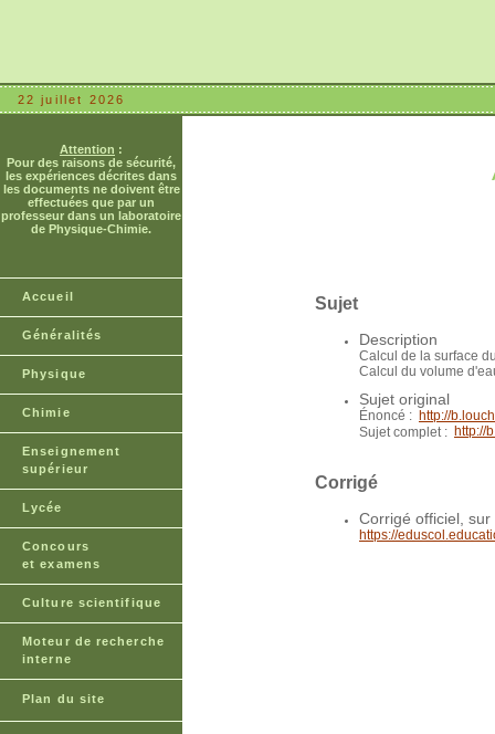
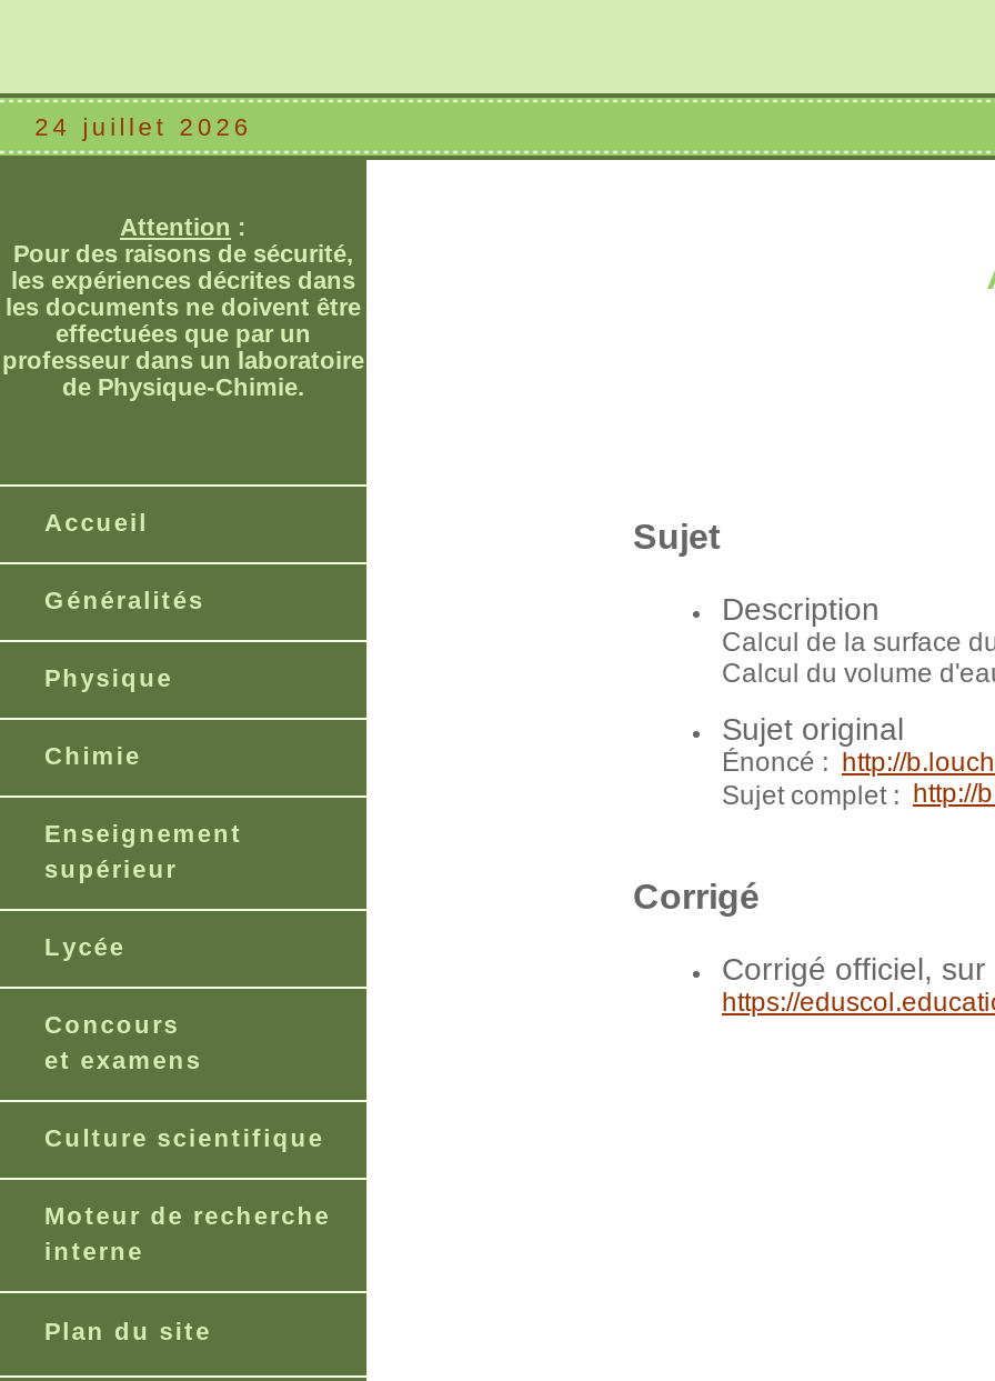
[17,93,126,106] 22 juillet 2026 -> [35,113,252,140] 24 juillet 2026

